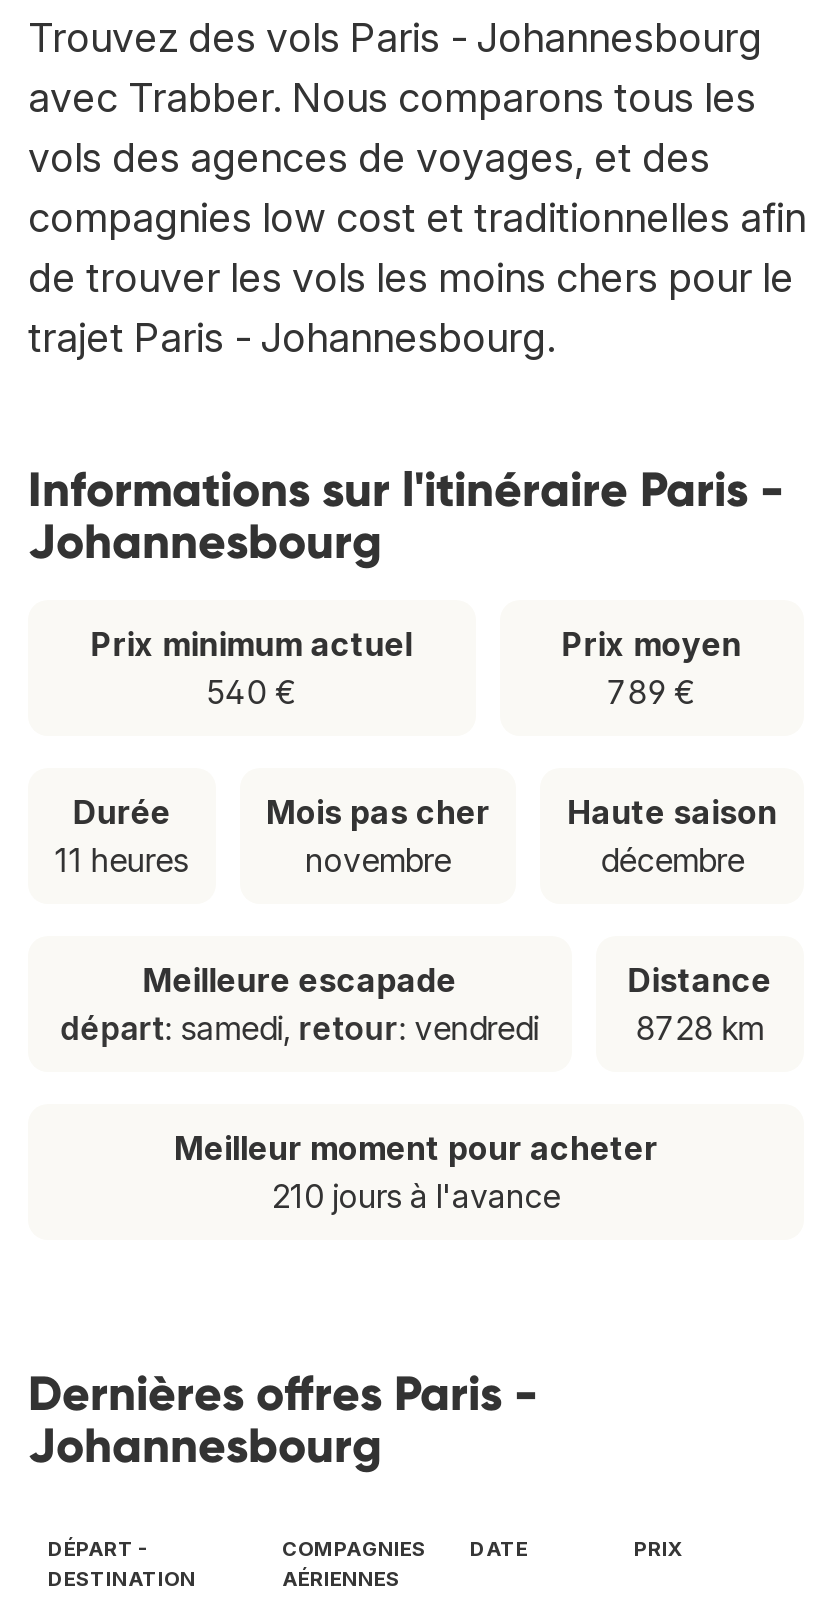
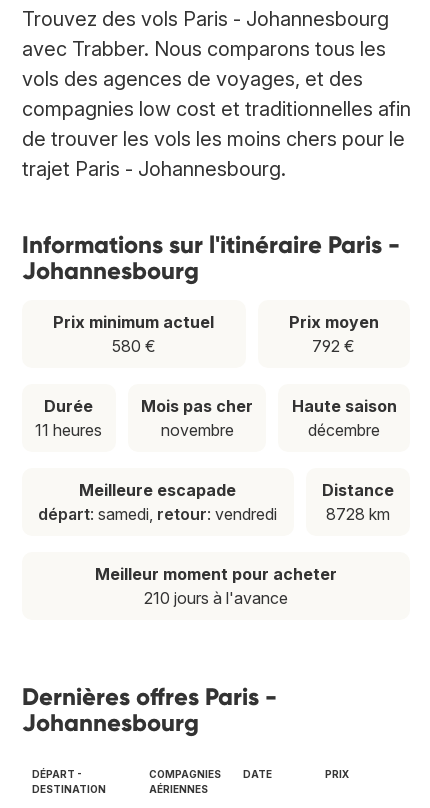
[206,671,296,711] 540 € -> [112,336,156,356] 580 €
[608,671,696,711] 789 € -> [312,336,355,356] 792 €

